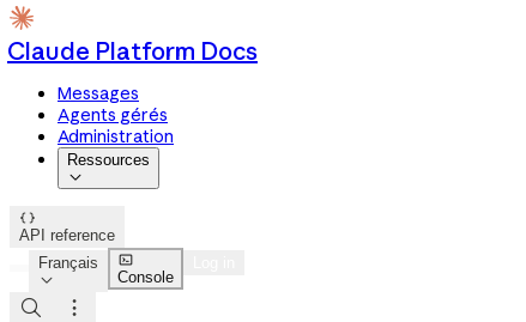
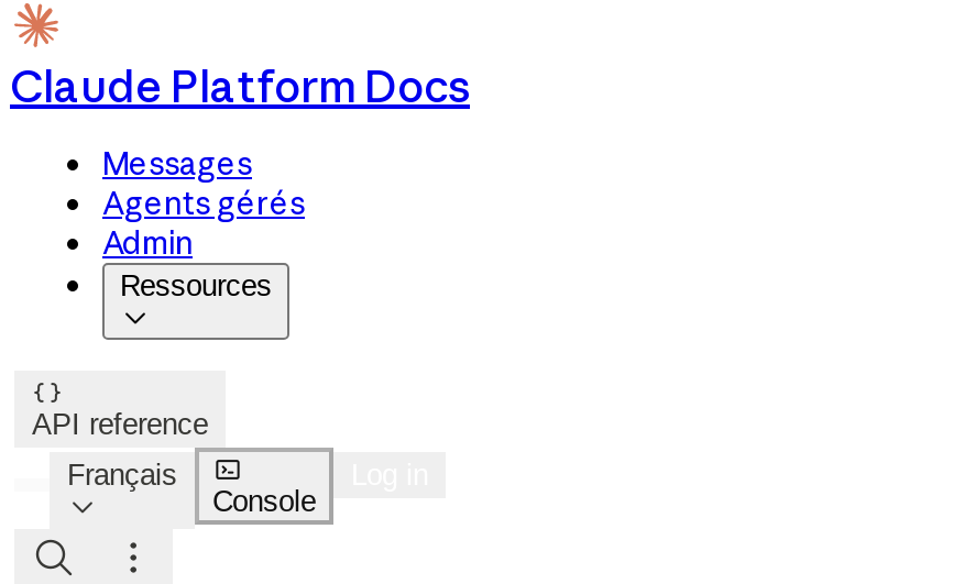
[58,126,174,147] Administration -> [102,223,193,263] Admin

